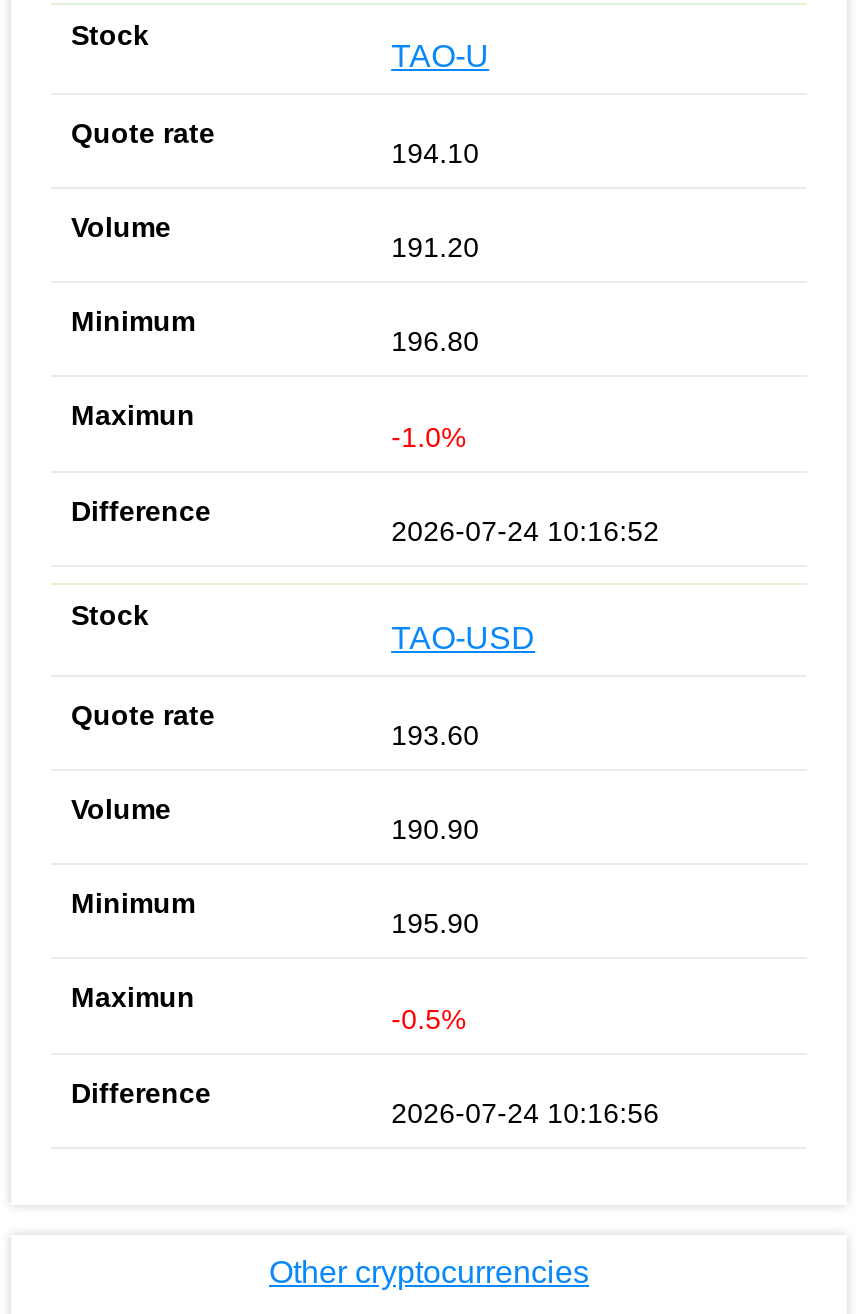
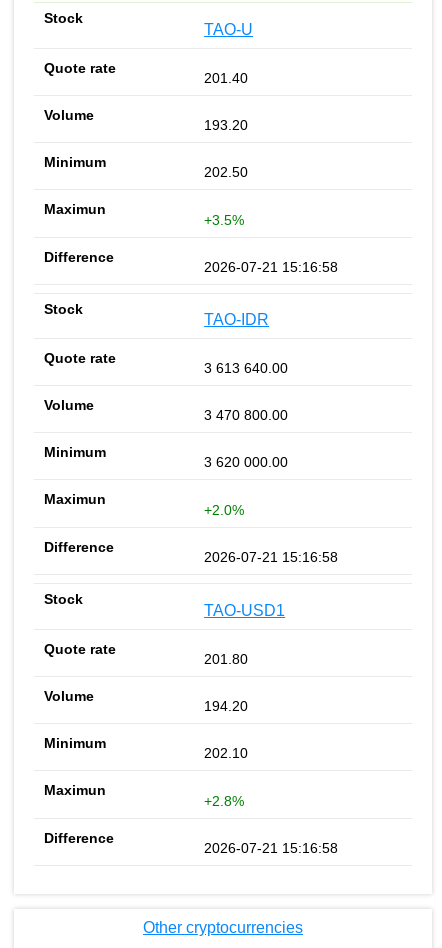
[391,137,659,1129] 194.10 | 191.20 | 196.80 | -1.0% | 2026-07-24 10:16:52 | TAO-USD | 193.60 | 190.90 | 195.90 | -0.5% | 2026-07-24 10:16:56 -> [204,70,338,856] 201.40 | 193.20 | 202.50 | +3.5% | 2026-07-21 15:16:58 | TAO-IDR | 3 613 640.00 | 3 470 800.00 | 3 620 000.00 | +2.0% | 2026-07-21 15:16:58 | TAO-USD1 | 201.80 | 194.20 | 202.10 | +2.8% | 2026-07-21 15:16:58

